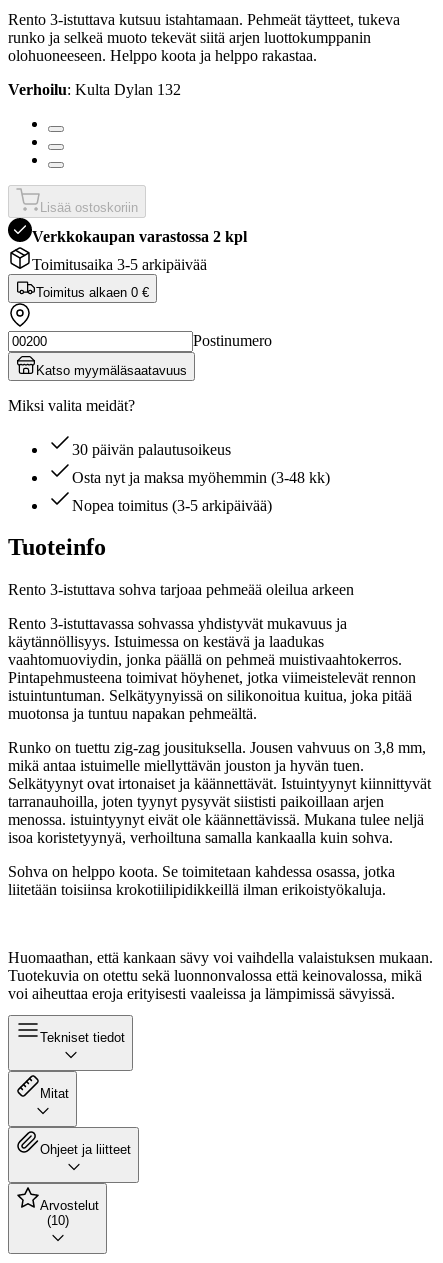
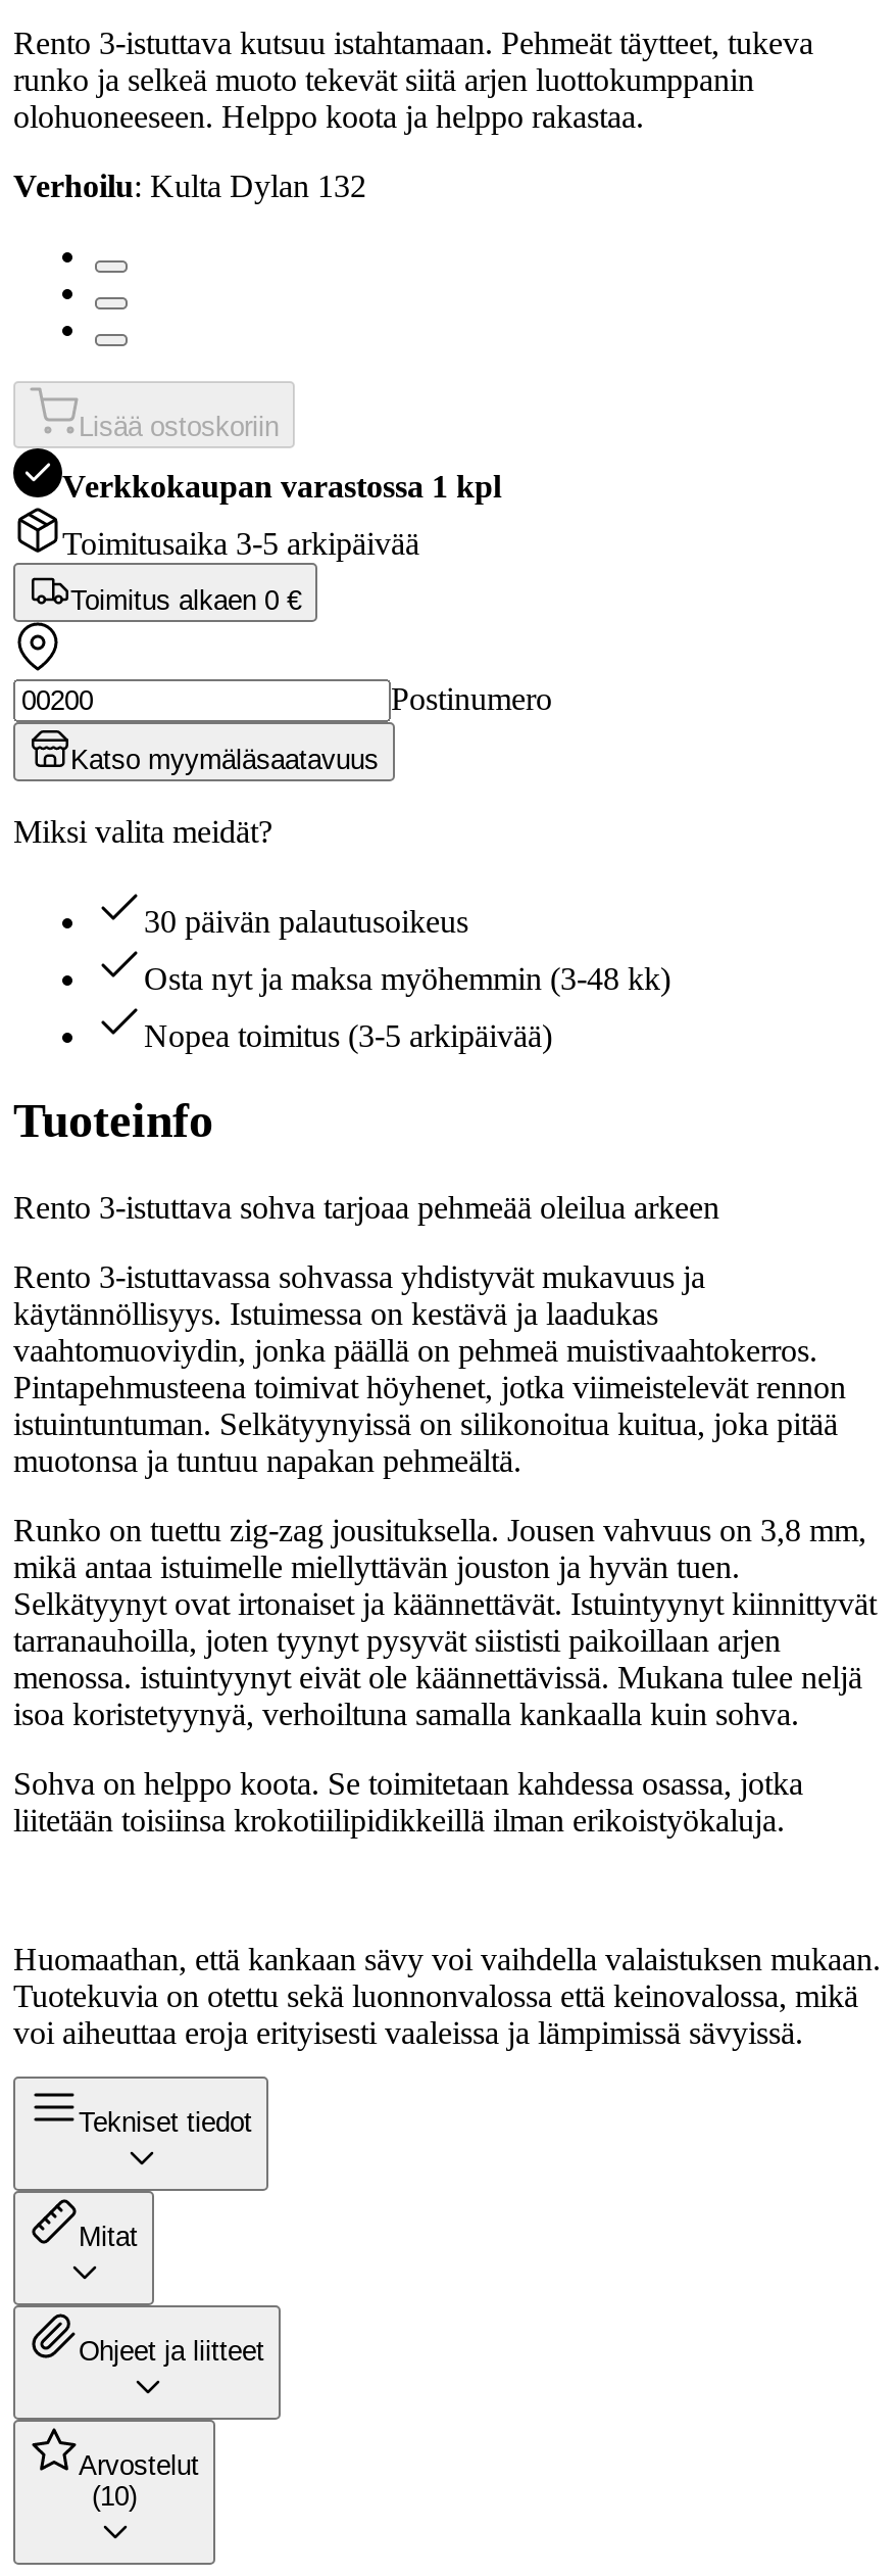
[32,227,247,244] Verkkokaupan varastossa 2 kpl -> [62,468,501,503] Verkkokaupan varastossa 1 kpl

